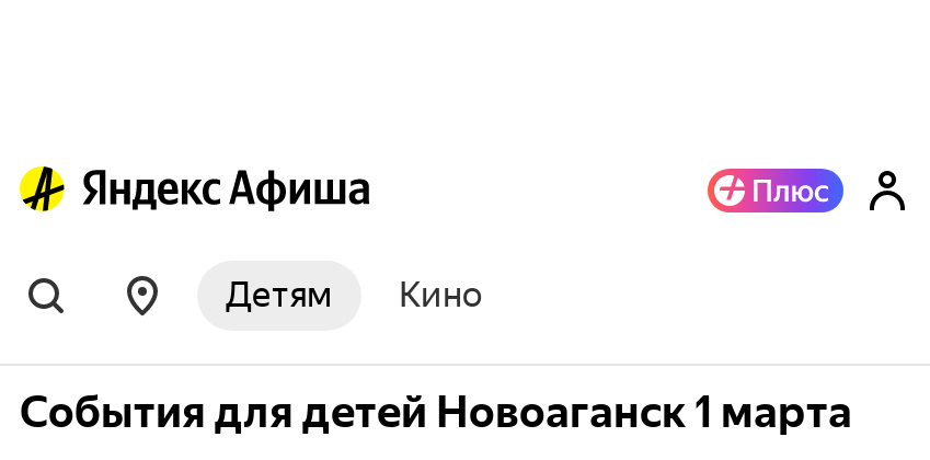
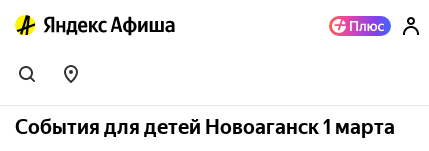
[226,274,482,315] Детям | Кино -> none

